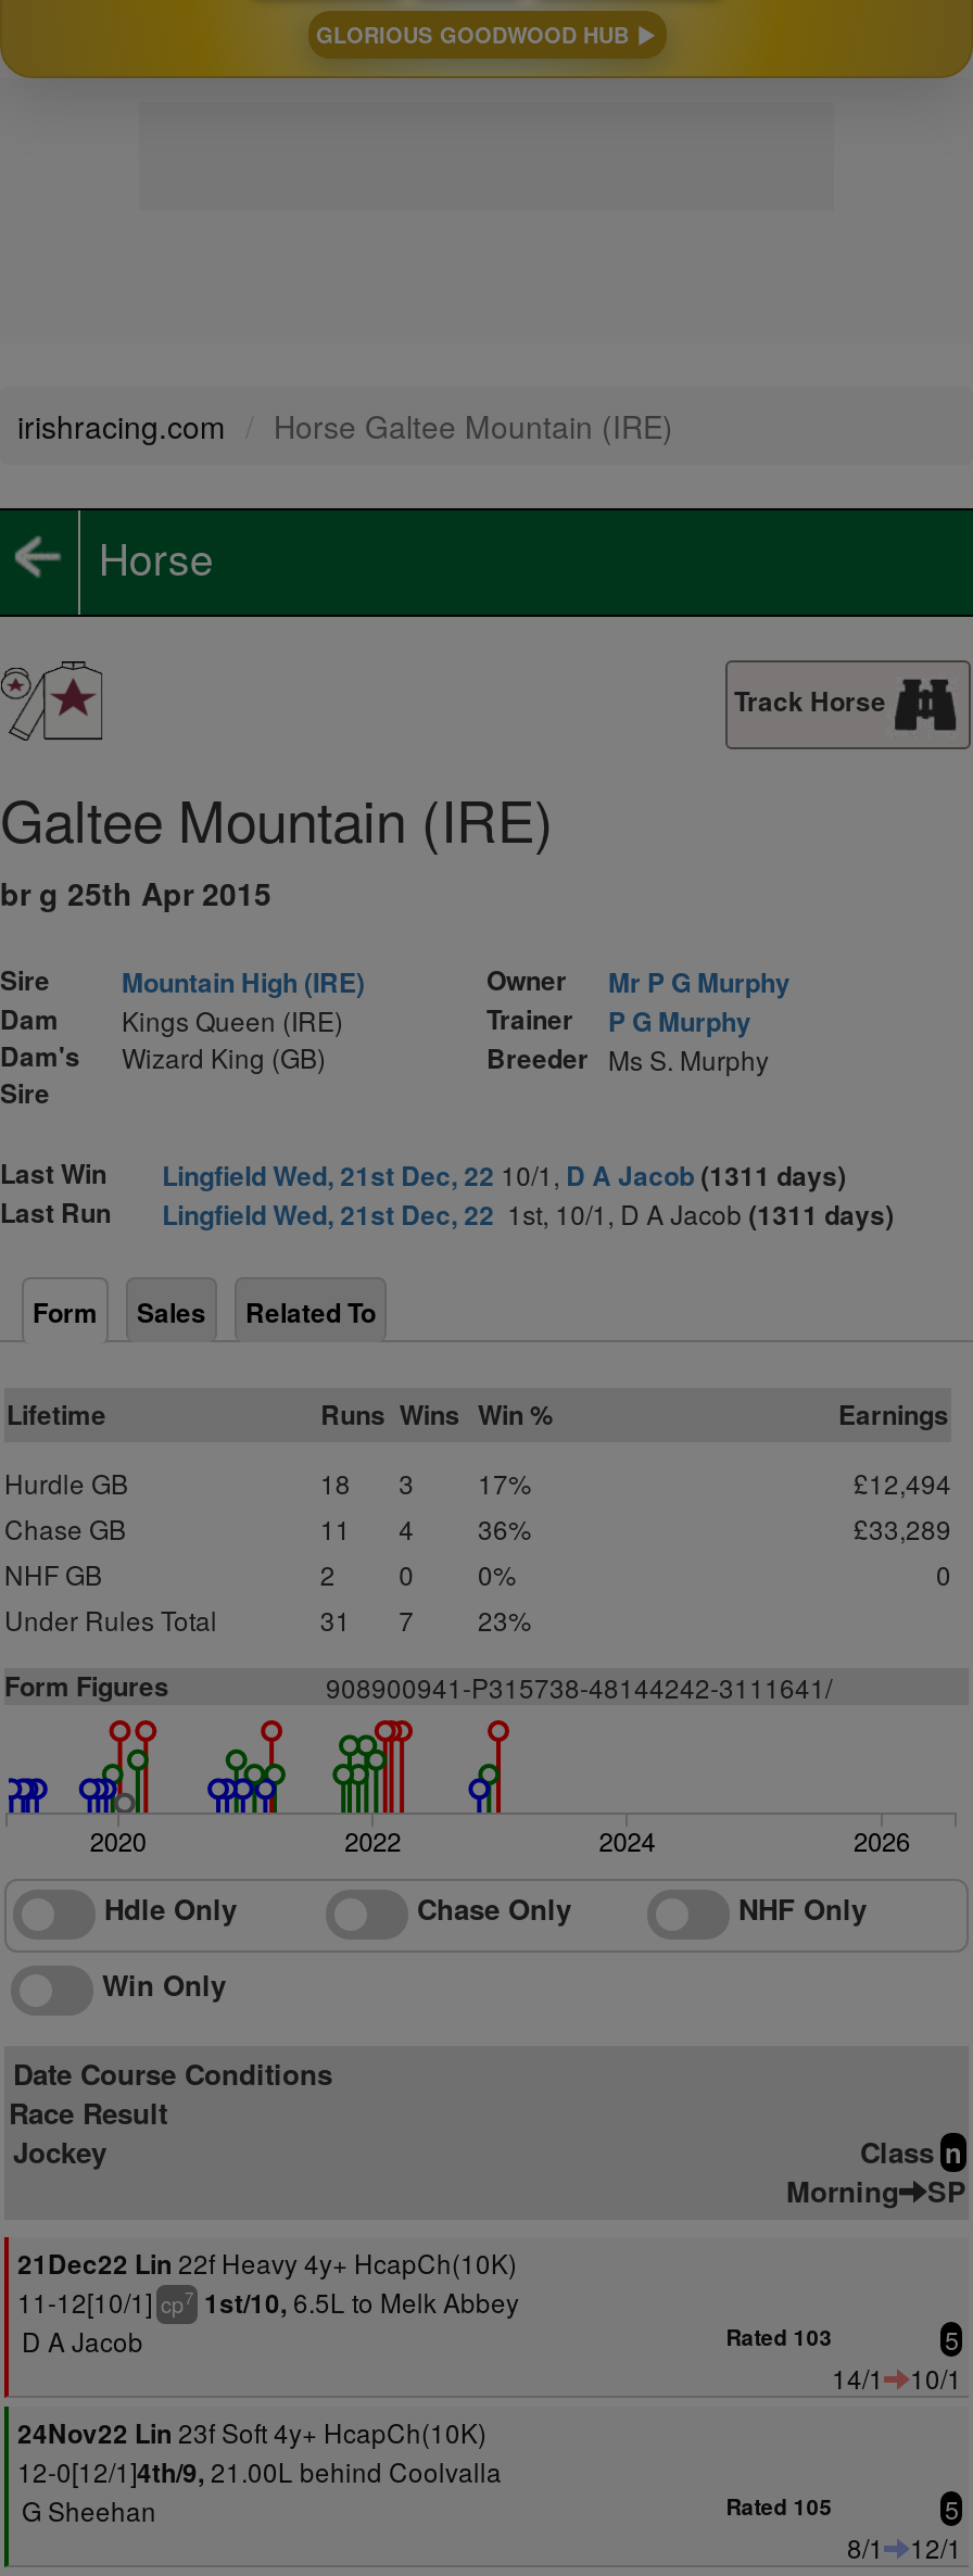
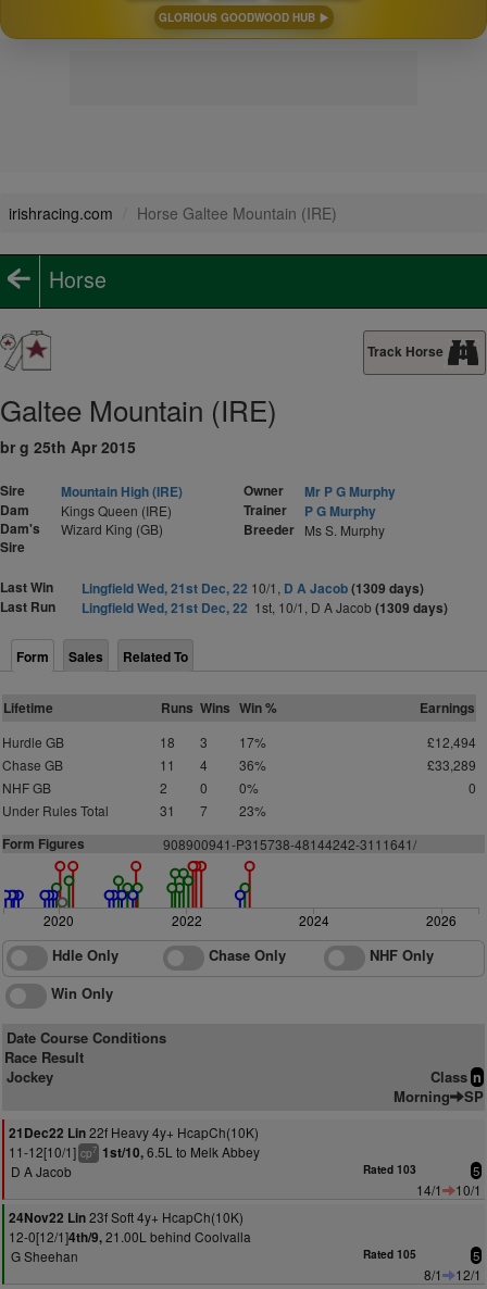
[162,1156,846,1195] Lingfield Wed, 21st Dec, 22 10/1, D A Jacob (1311 days) -> [81,578,424,598] Lingfield Wed, 21st Dec, 22 10/1, D A Jacob (1309 days)
[162,1195,894,1234] Lingfield Wed, 21st Dec, 22 1st, 10/1, D A Jacob (1311 days) -> [81,598,448,617] Lingfield Wed, 21st Dec, 22 1st, 10/1, D A Jacob (1309 days)

